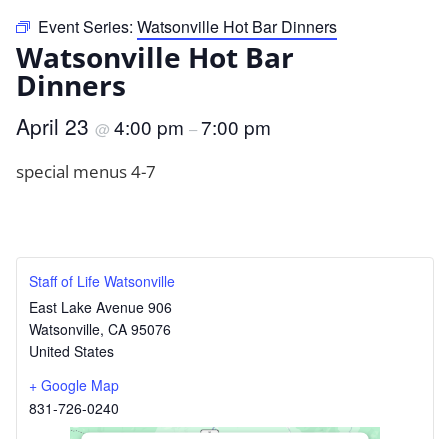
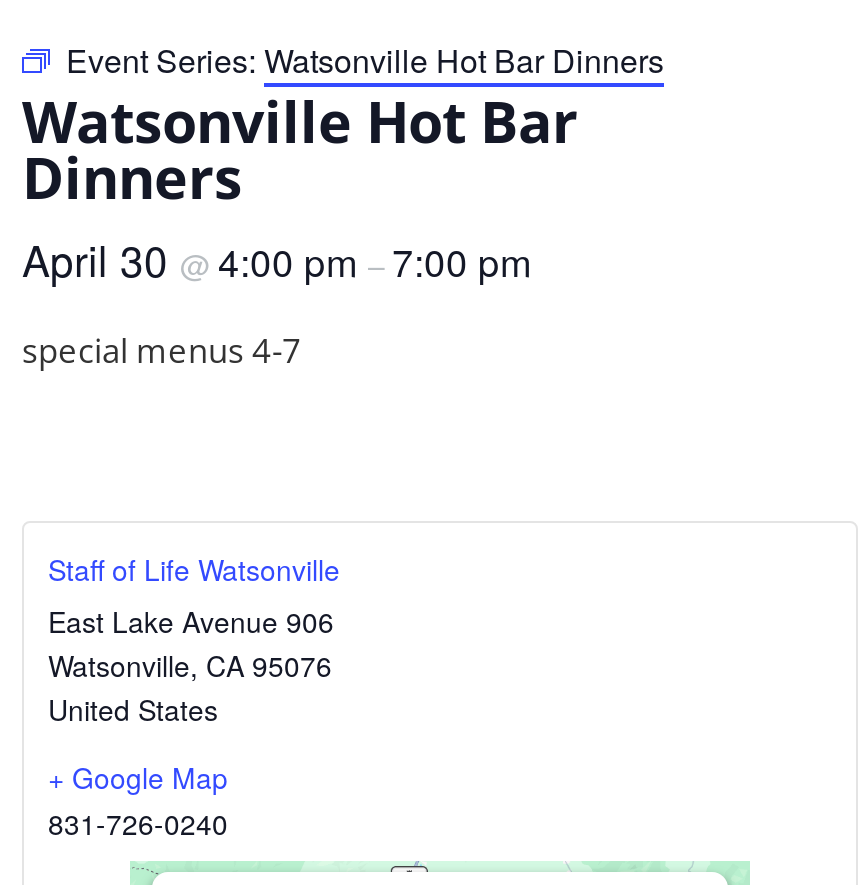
[16,111,271,141] April 23 @ 4:00 pm – 7:00 pm -> [22,229,532,289] April 30 @ 4:00 pm – 7:00 pm

